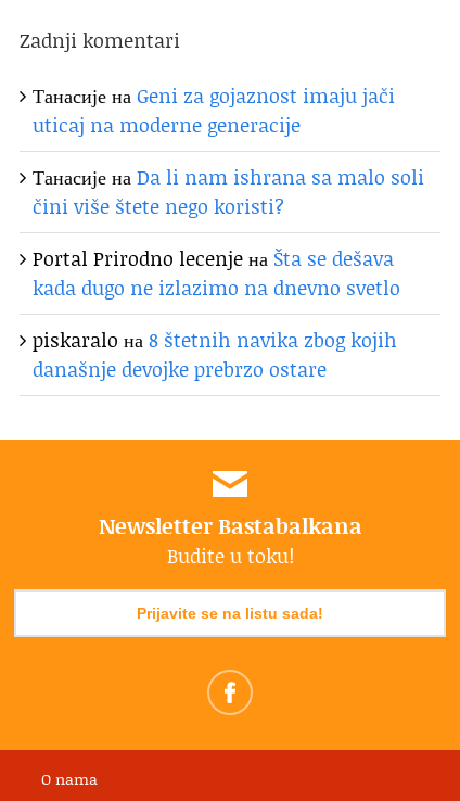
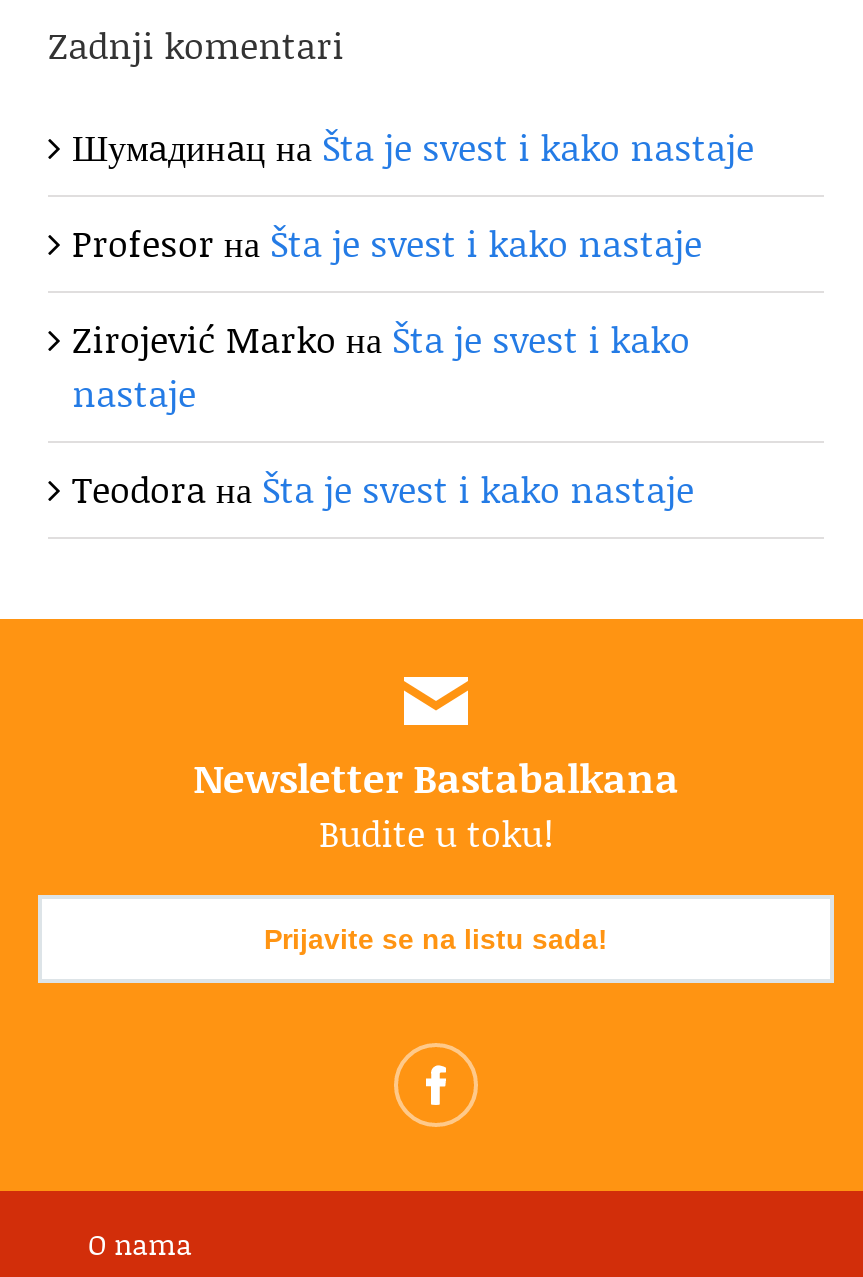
[33,81,395,139] Танасије на Geni za gojaznost imaju jači | uticaj na moderne generacije -> [72,122,754,174] Шумaдинaц на Šta je svest i kako nastaje
[33,163,424,220] Танасије на Da li nam ishrana sa malo soli | čini više štete nego koristi? -> [72,218,702,270] Profesor на Šta je svest i kako nastaje
[33,244,400,302] Portal Prirodno lecenje на Šta se dešava | kada dugo ne izlazimo na dnevno svetlo -> [72,314,690,420] Zirojević Marko на Šta je svest i kako | nastaje
[33,326,397,383] piskaralo на 8 štetnih navika zbog kojih | današnje devojke prebrzo ostare -> [72,464,694,516] Teodora на Šta je svest i kako nastaje

